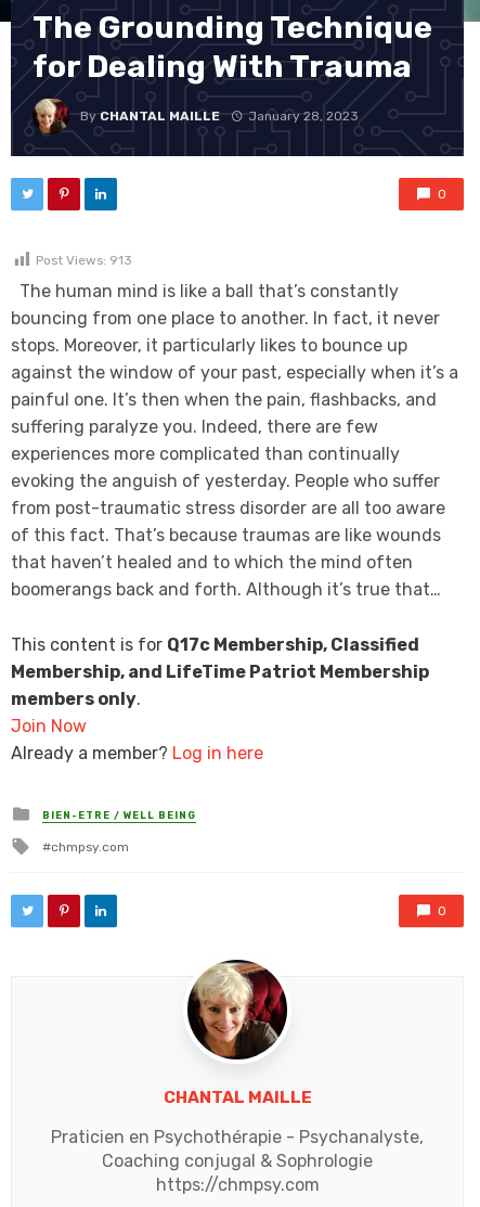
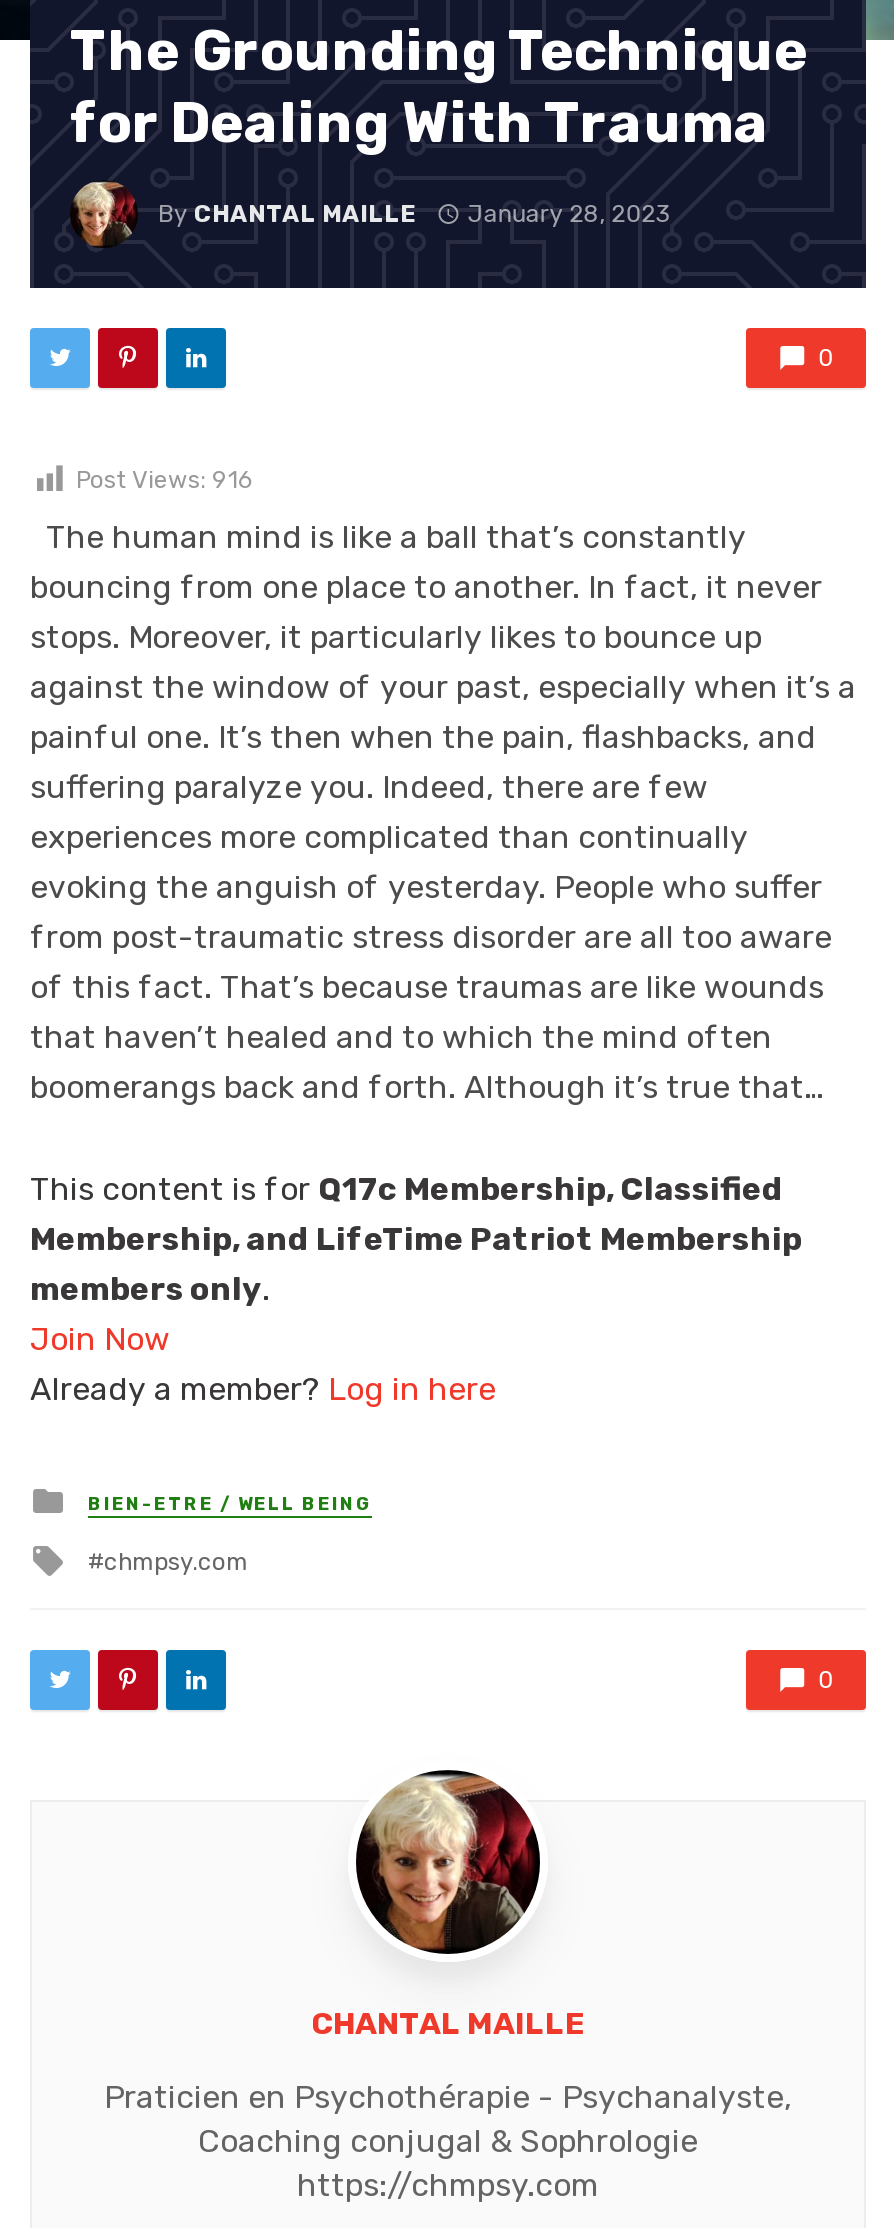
[36,253,132,269] Post Views: 913 -> [76,467,252,495] Post Views: 916

